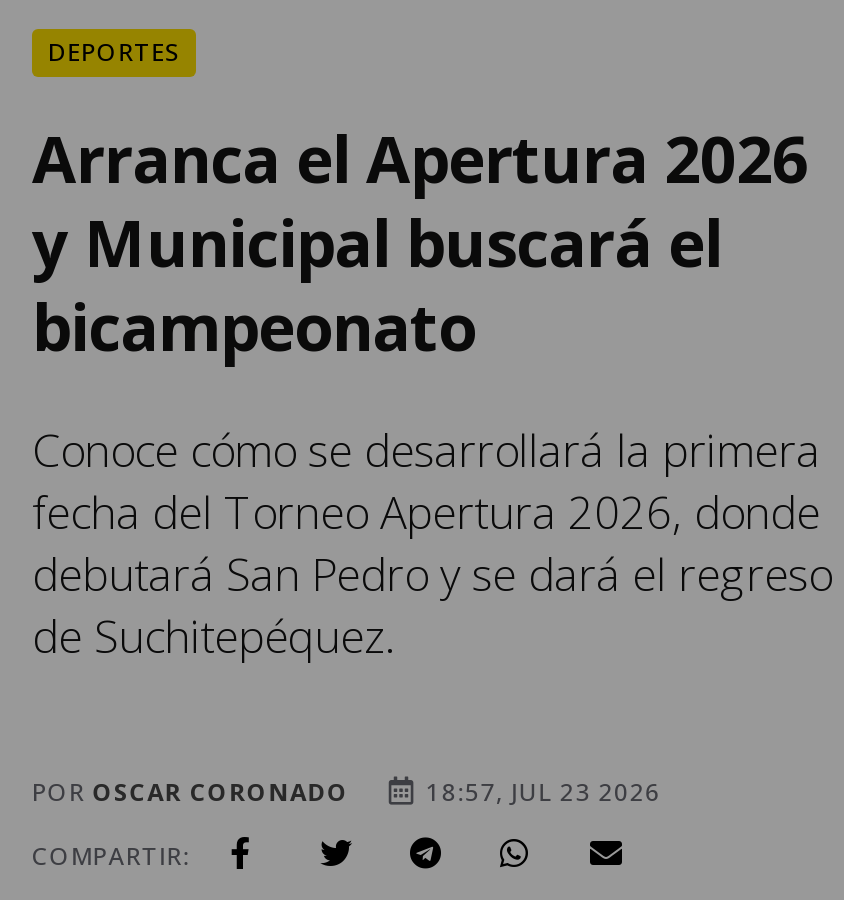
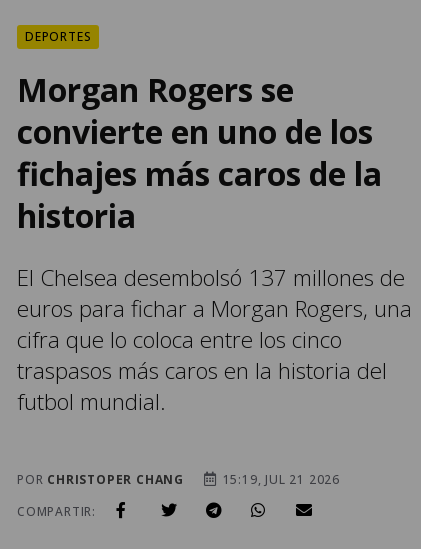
[32,114,808,368] Arranca el Apertura 2026 | y Municipal buscará el | bicampeonato -> [17,68,382,237] Morgan Rogers se | convierte en uno de los | fichajes más caros de la | historia
[32,418,832,666] Conoce cómo se desarrollará la primera | fecha del Torneo Apertura 2026, donde | debutará San Pedro y se dará el regreso | de Suchitepéquez. -> [17,262,412,417] El Chelsea desembolsó 137 millones de | euros para fichar a Morgan Rogers, una | cifra que lo coloca entre los cinco | traspasos más caros en la historia del | futbol mundial.
[32,774,661,808] POR OSCAR CORONADO | 18:57, JUL 23 2026 -> [17,471,340,488] POR CHRISTOPER CHANG | 15:19, JUL 21 2026

